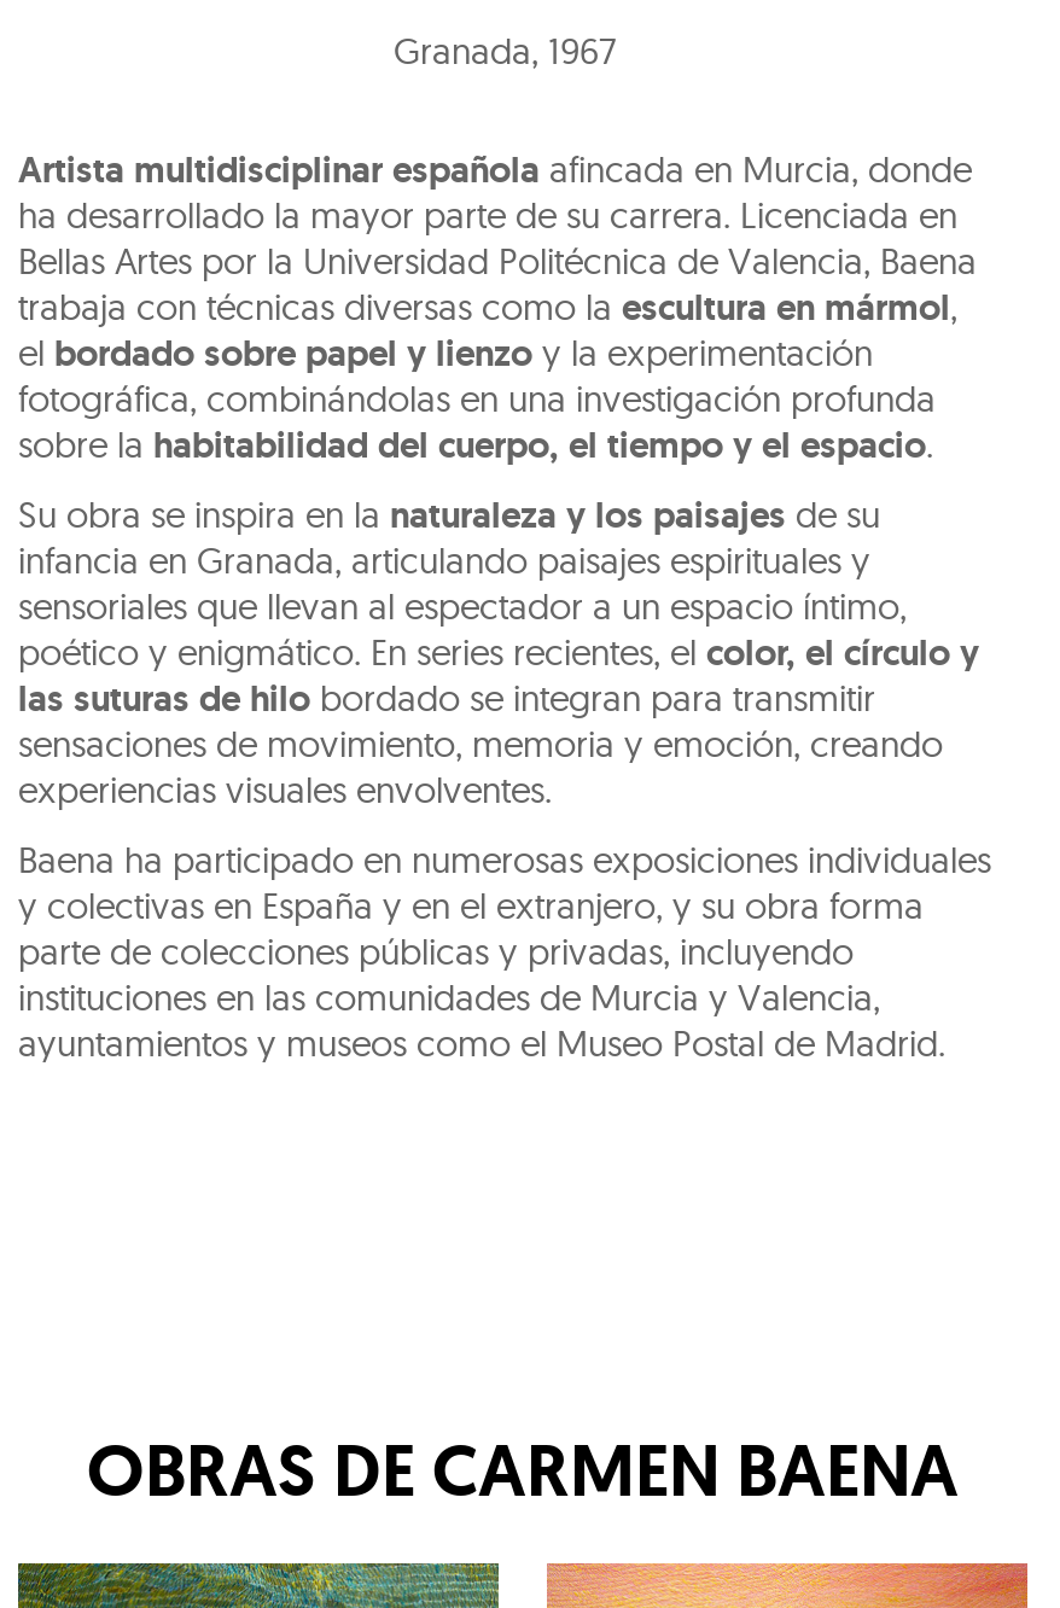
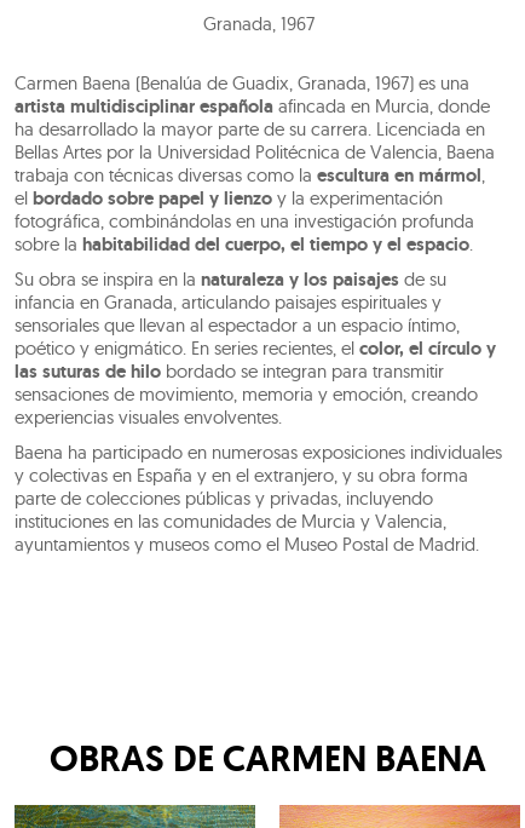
[18,145,972,194] Artista multidisciplinar española afincada en Murcia, donde -> [15,72,490,119] Carmen Baena (Benalúa de Guadix, Granada, 1967) es una | artista multidisciplinar española afincada en Murcia, donde

